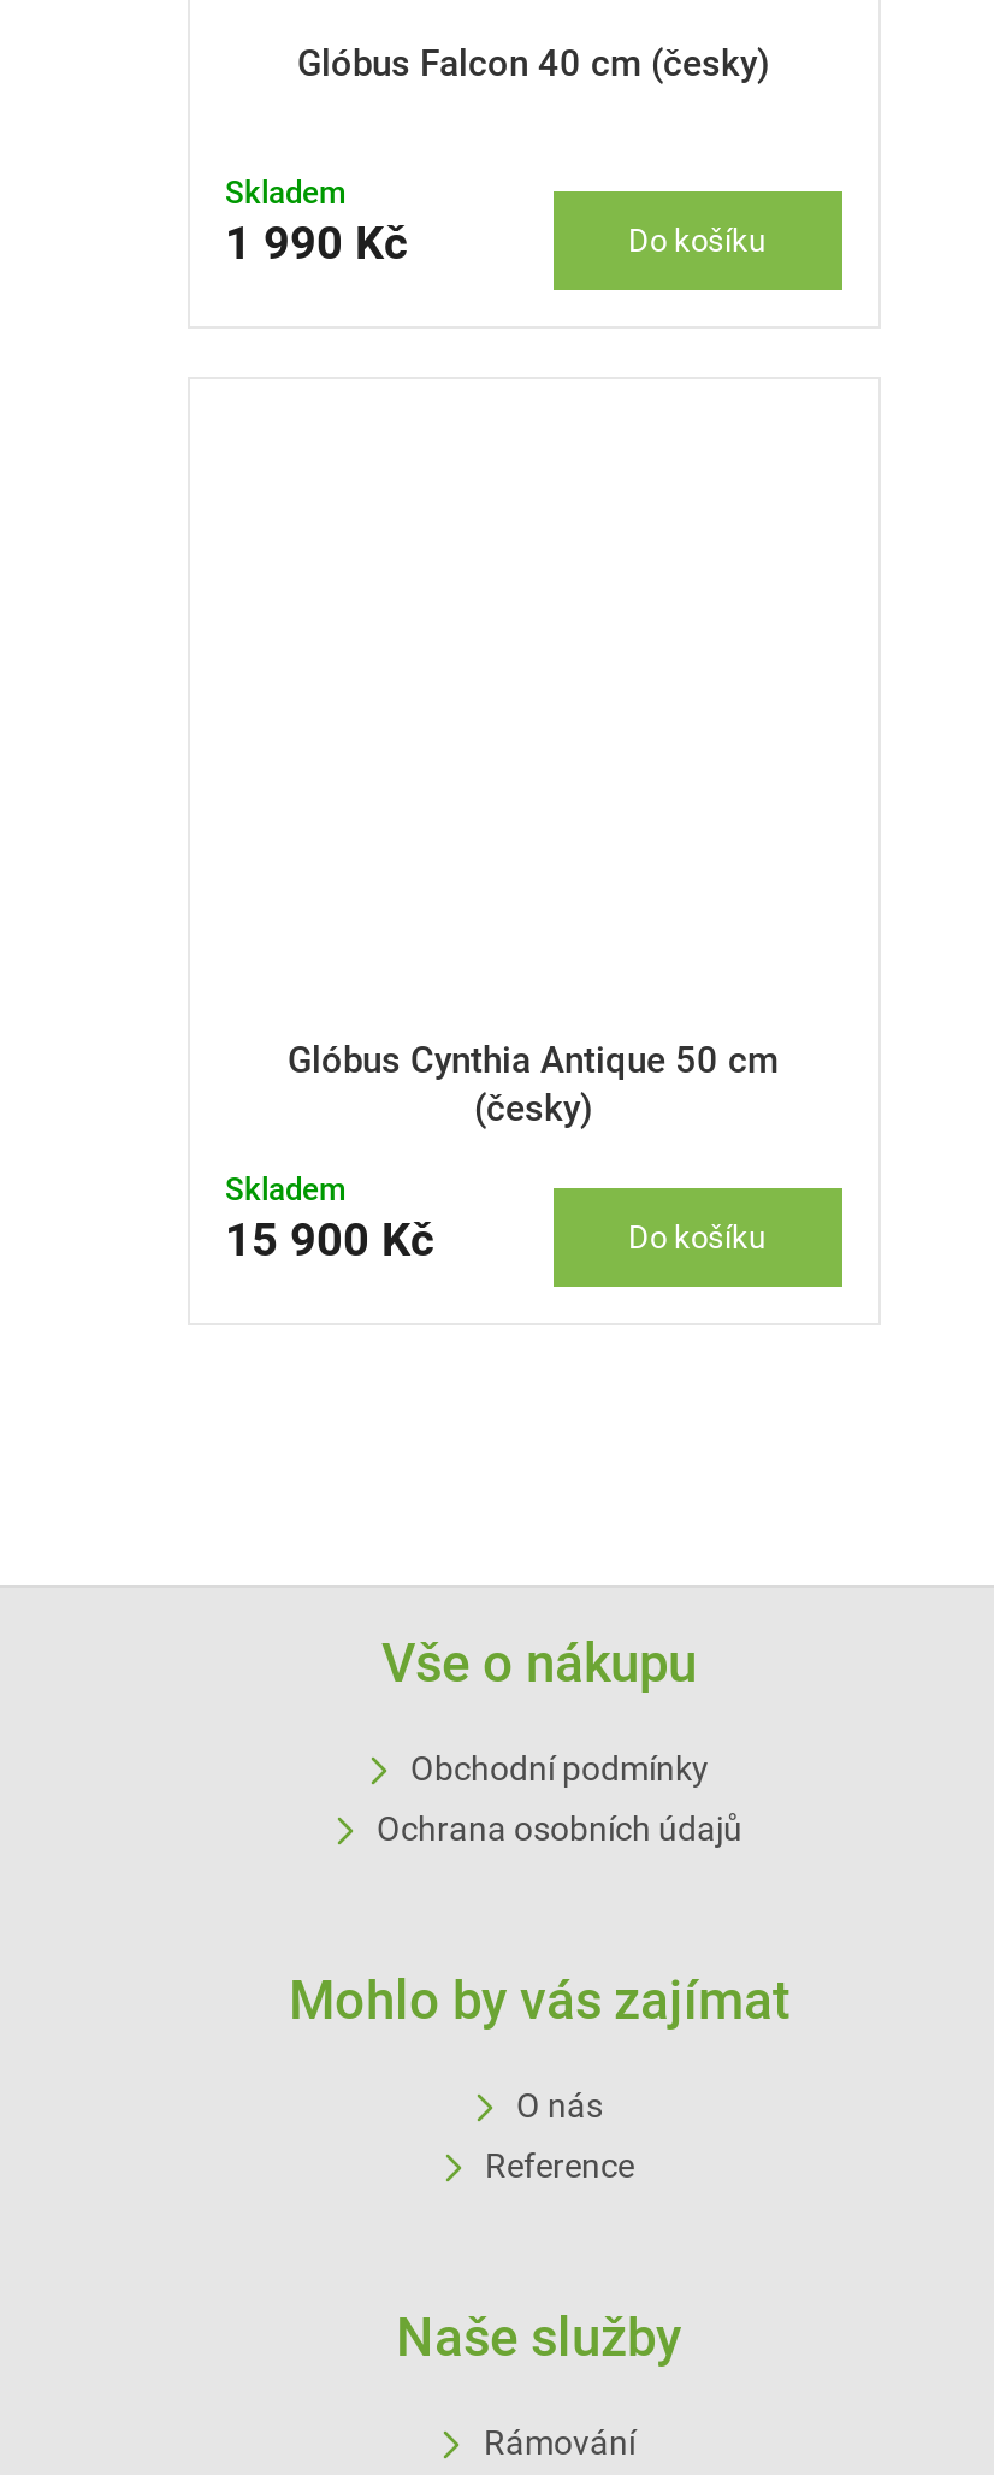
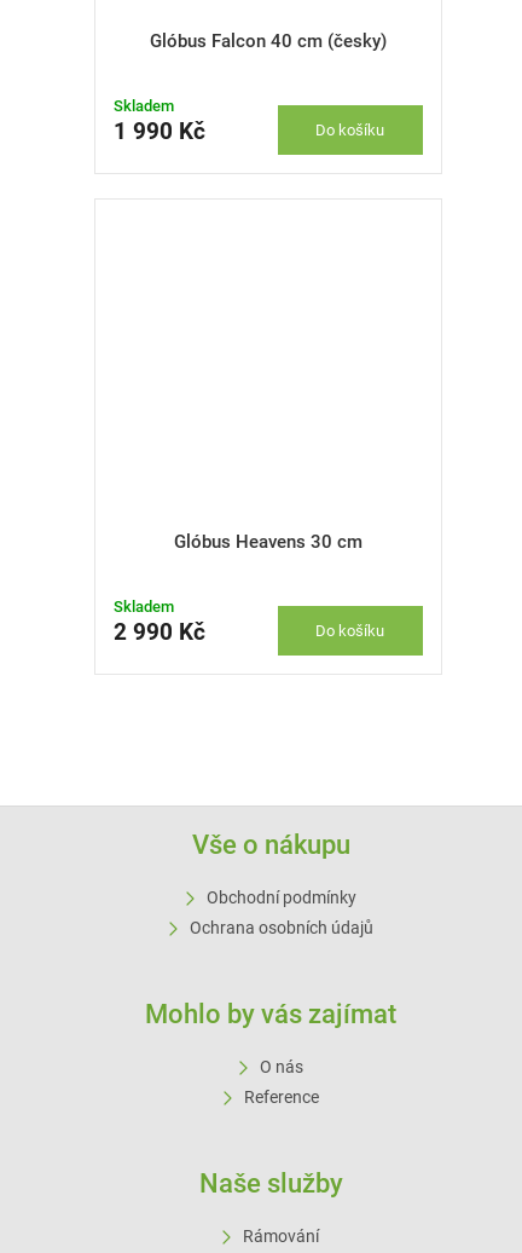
[288,1039,779,1131] Glóbus Cynthia Antique 50 cm | (česky) -> [173,531,362,553] Glóbus Heavens 30 cm
[225,1213,434,1268] 15 900 Kč -> [113,618,205,646] 2 990 Kč

